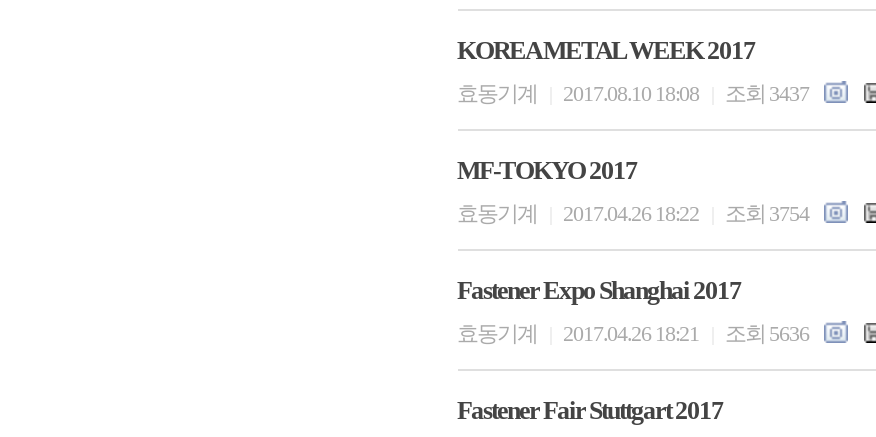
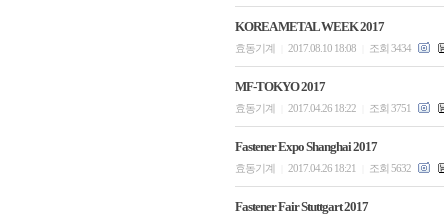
[457,81,813,105] 효동기계 2017.08.10 18:08 조회 3437 -> [234,42,412,54] 효동기계 2017.08.10 18:08 조회 3434
[457,201,813,225] 효동기계 2017.04.26 18:22 조회 3754 -> [234,102,412,114] 효동기계 2017.04.26 18:22 조회 3751
[457,321,813,345] 효동기계 2017.04.26 18:21 조회 5636 -> [234,162,412,174] 효동기계 2017.04.26 18:21 조회 5632

